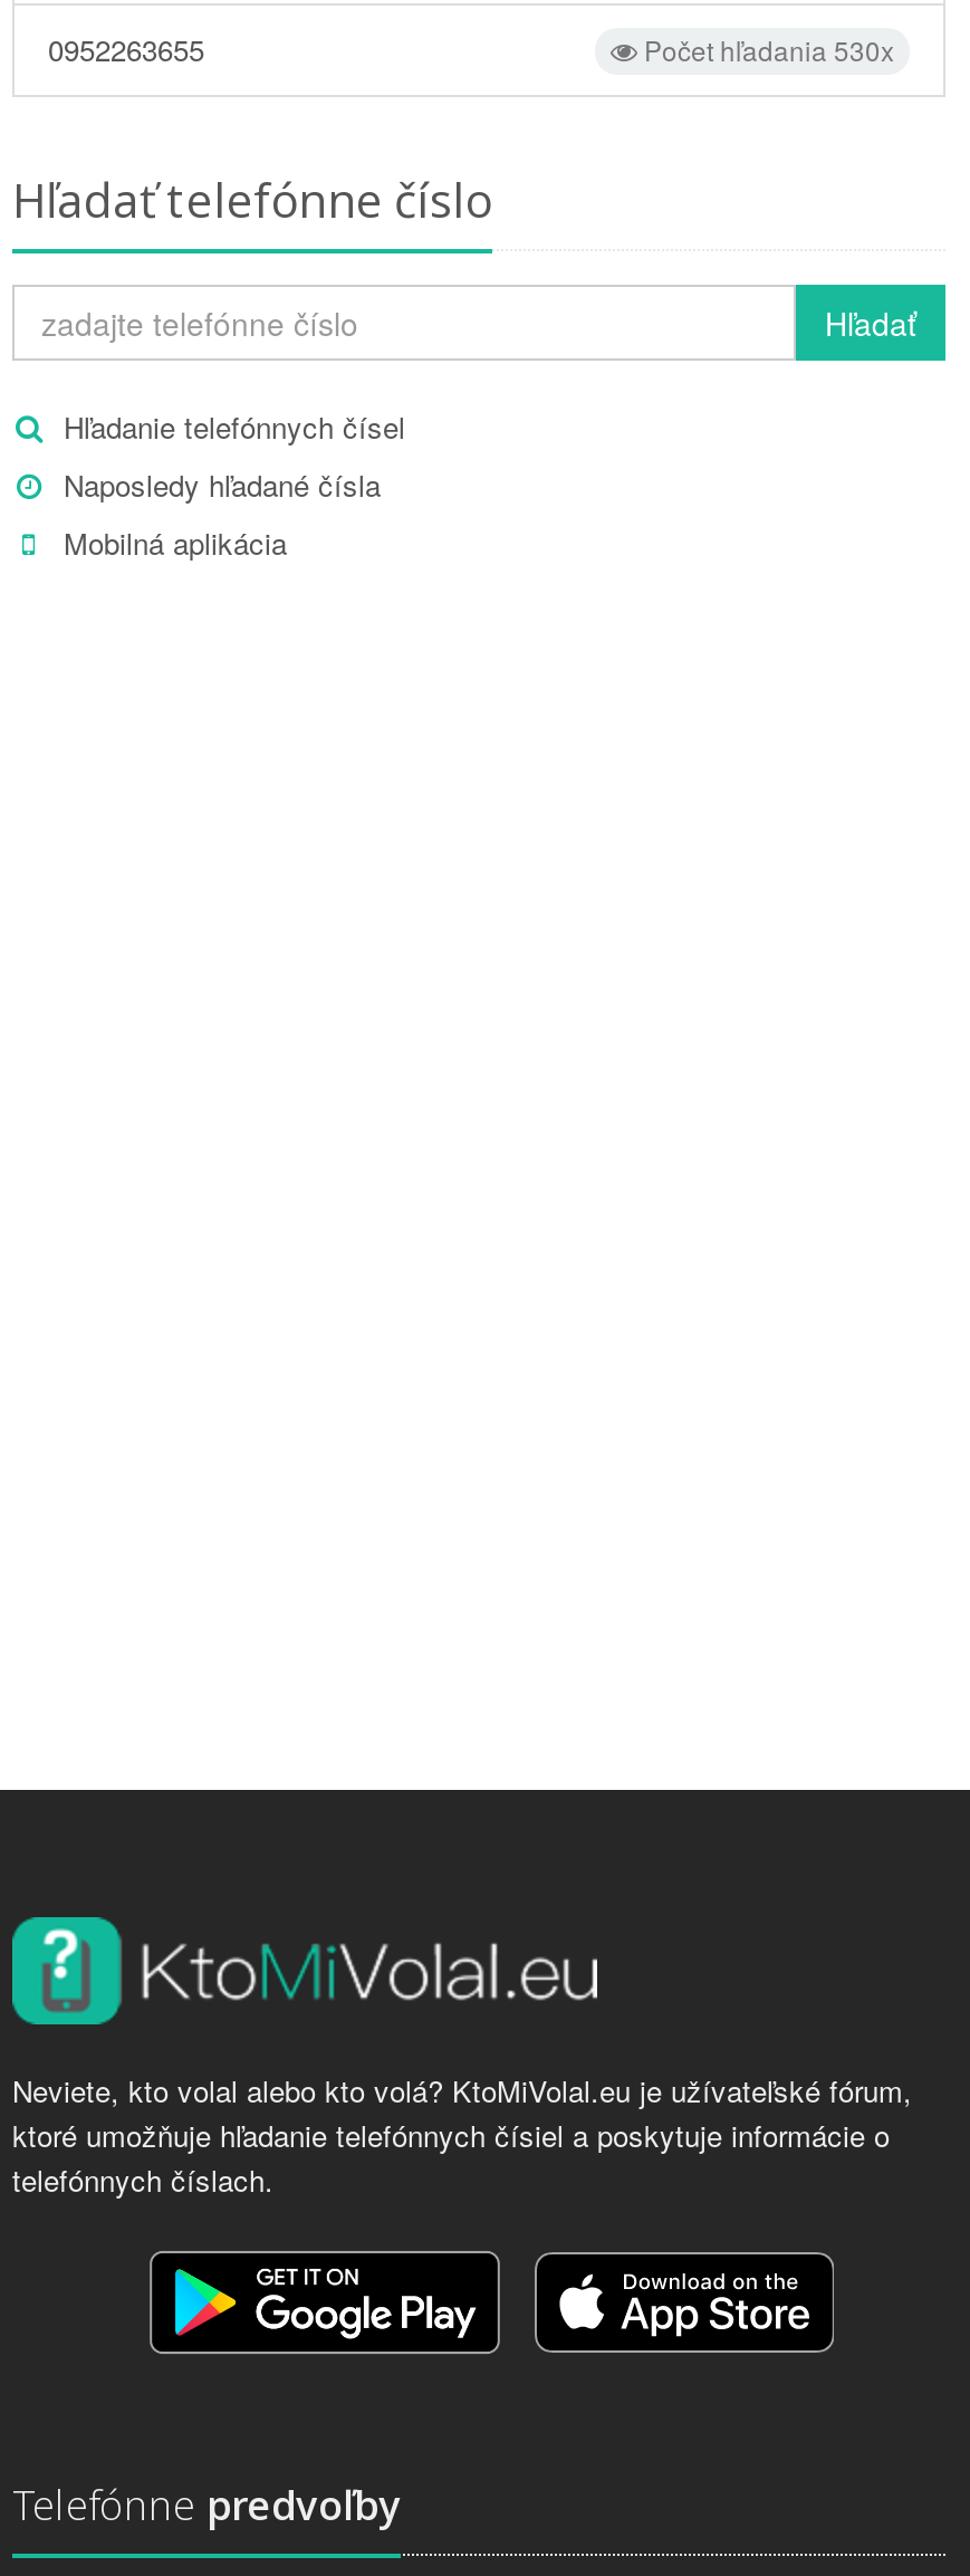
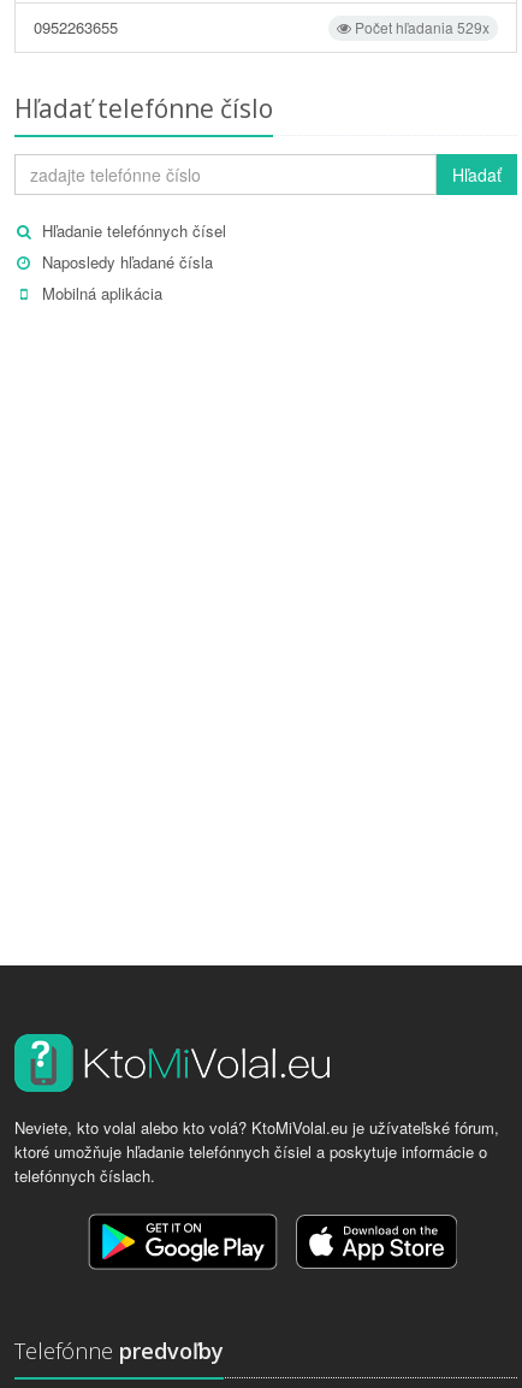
[637,29,894,67] Počet hľadania 530x -> [351,16,490,37] Počet hľadania 529x

